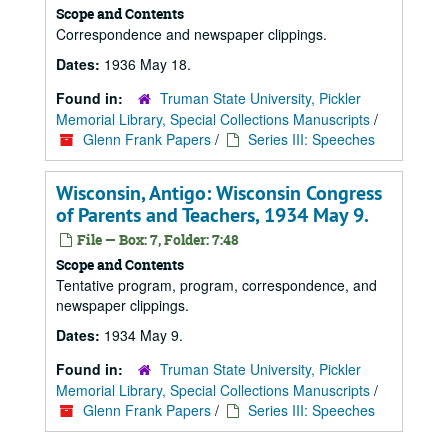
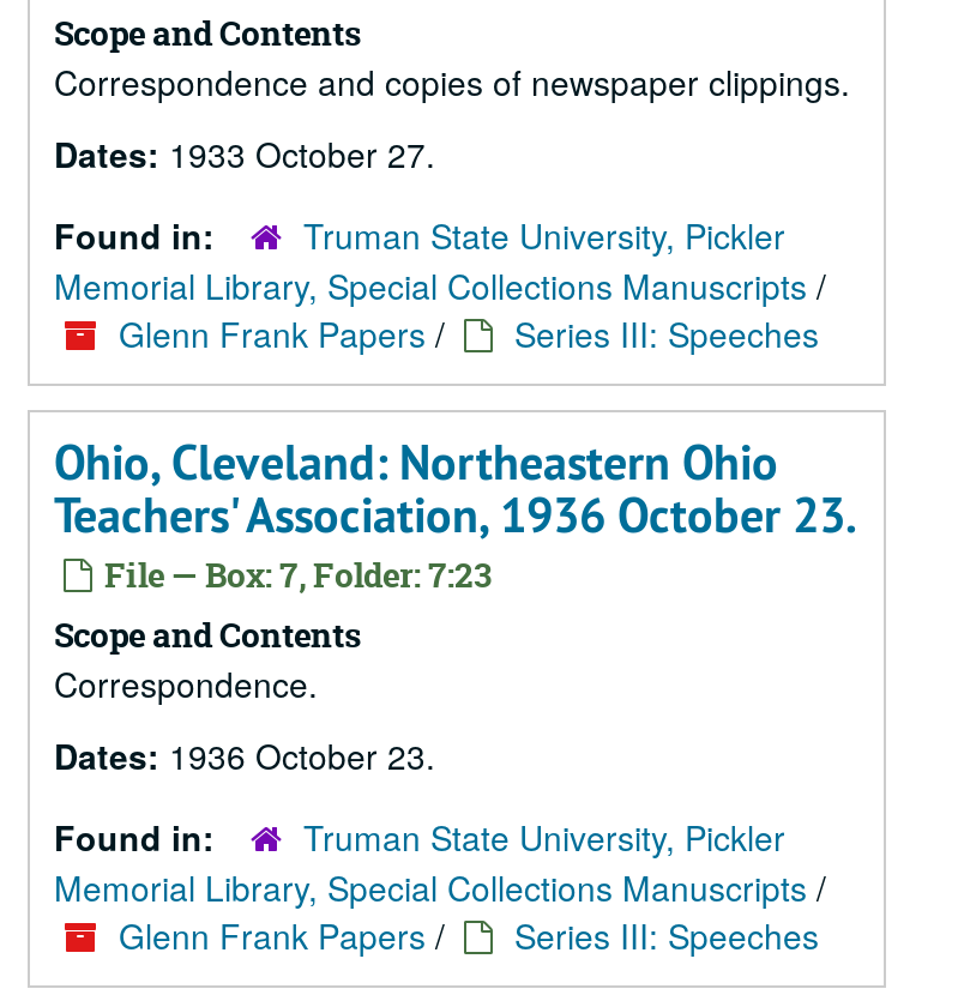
[56,24,327,44] Correspondence and newspaper clippings. -> [54,58,850,105] Correspondence and copies of newspaper clippings.
[56,54,191,74] Dates: 1936 May 18. -> [54,129,435,177] Dates: 1933 October 27.
[56,180,382,249] Wisconsin, Antigo: Wisconsin Congress | of Parents and Teachers, 1934 May 9. | File — Box: 7, Folder: 7:48 -> [54,432,857,597] Ohio, Cleveland: Northeastern Ohio | Teachers' Association, 1936 October 23. | File — Box: 7, Folder: 7:23
[56,275,377,315] Tentative program, program, correspondence, and | newspaper clippings. -> [54,659,318,707] Correspondence.
[56,325,183,345] Dates: 1934 May 9. -> [54,731,435,779] Dates: 1936 October 23.

